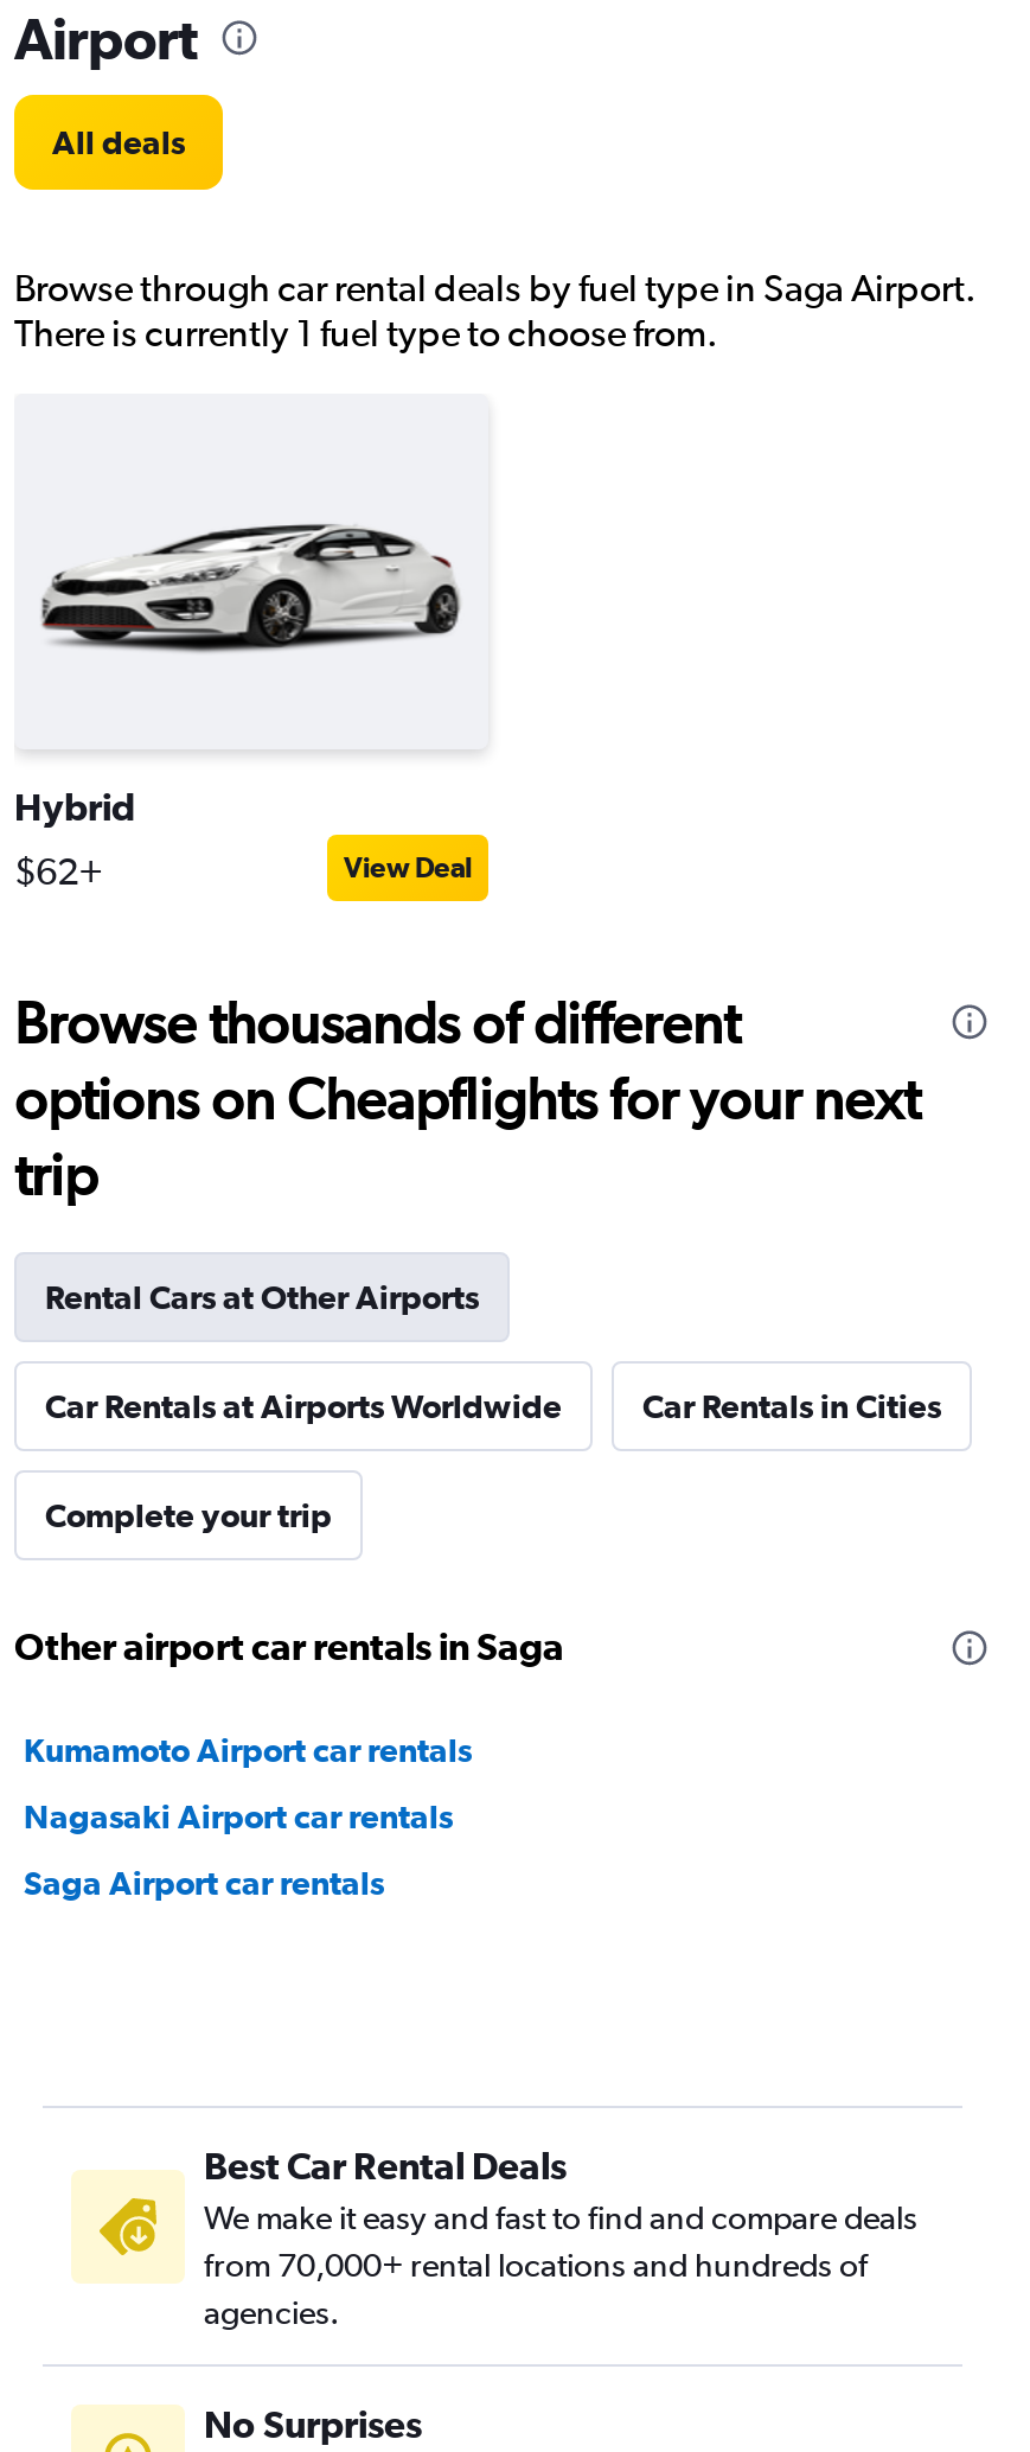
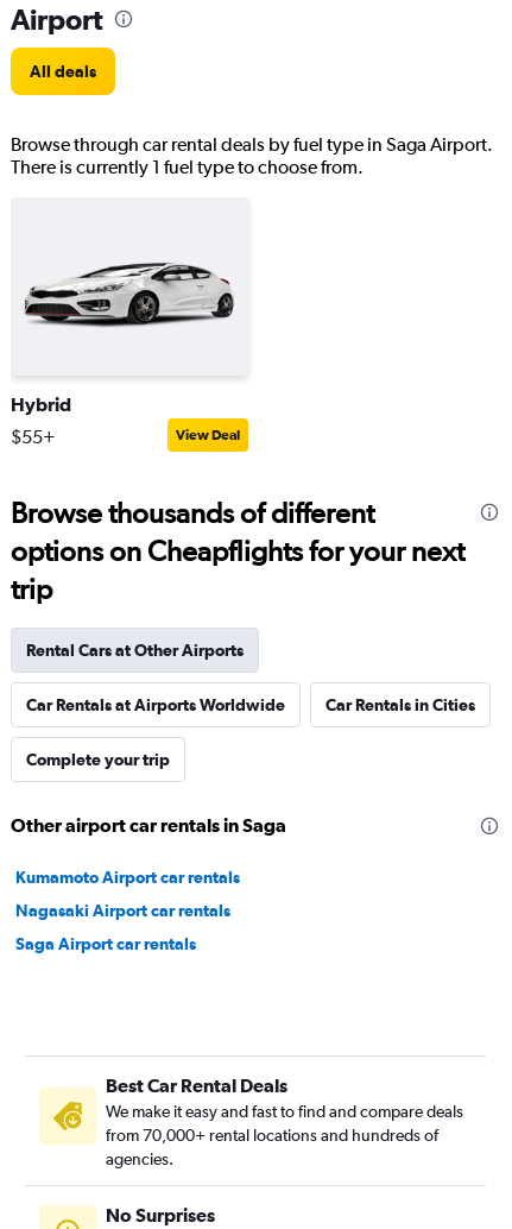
[14,849,104,894] $62+ -> [11,426,56,448] $55+

